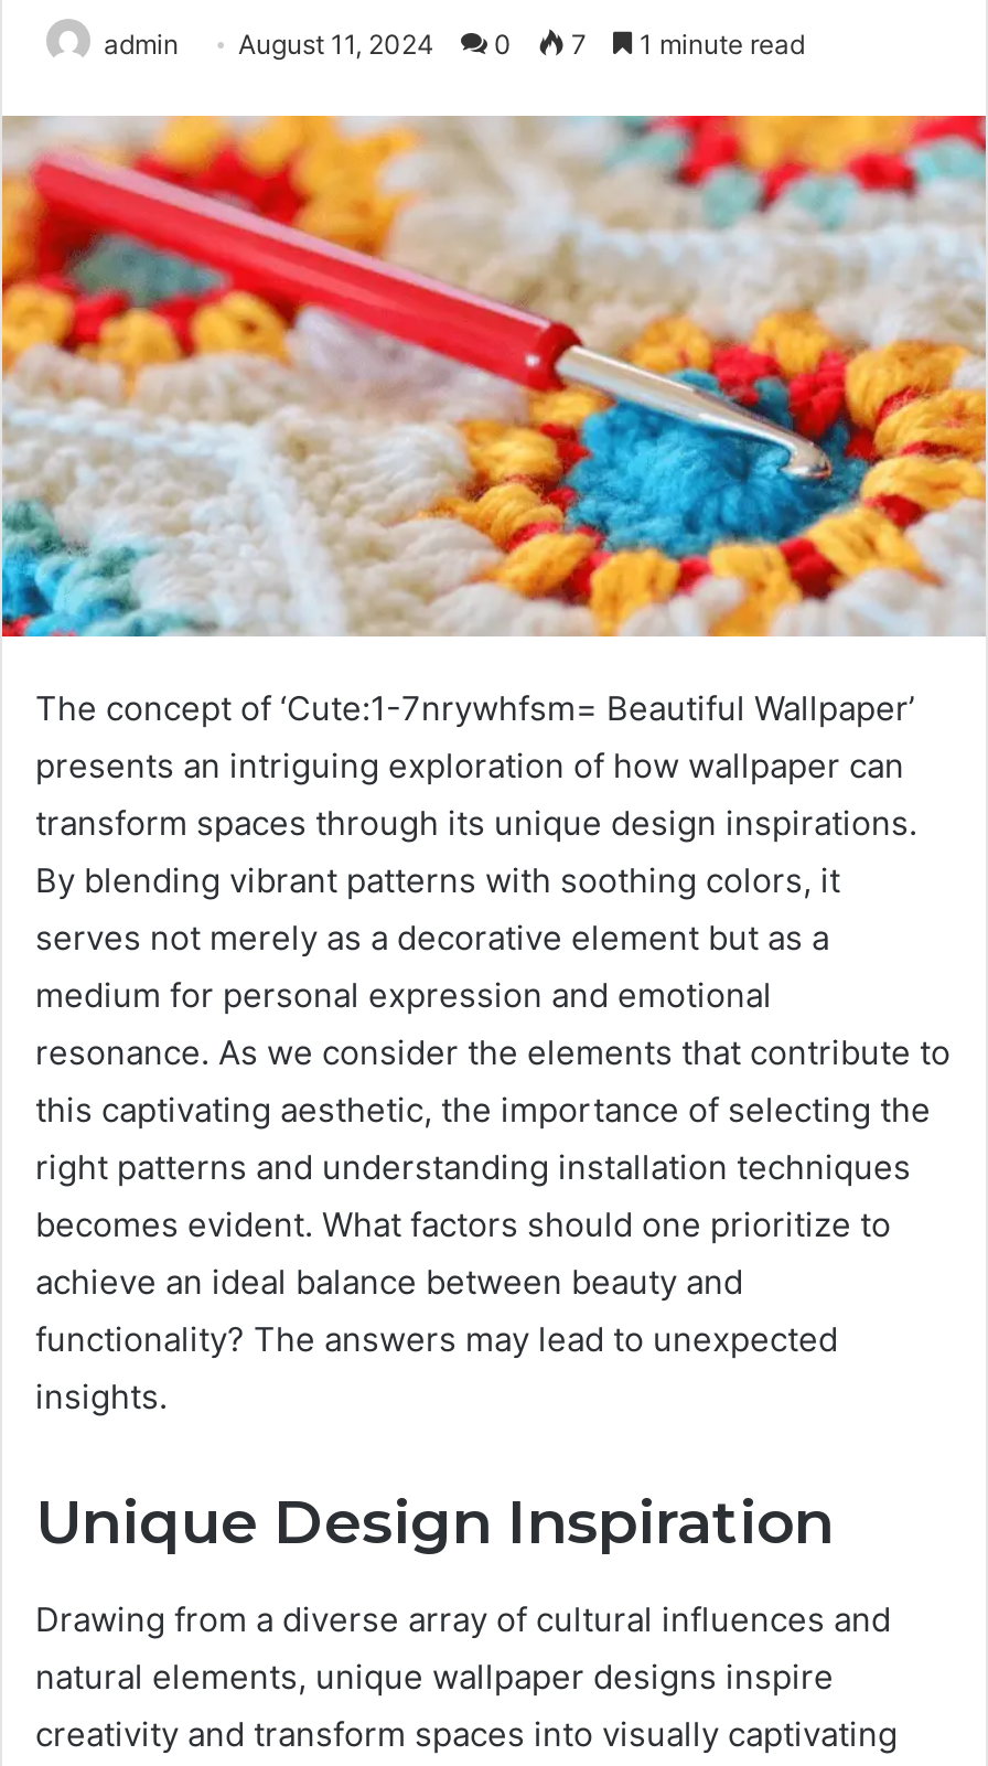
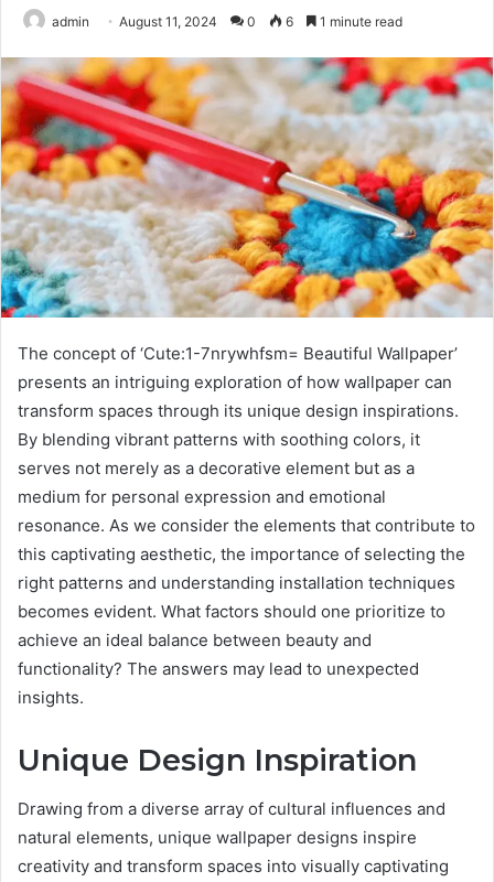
[104,27,805,60] admin August 11, 2024 0 7 1 minute read -> [52,13,402,29] admin August 11, 2024 0 6 1 minute read

